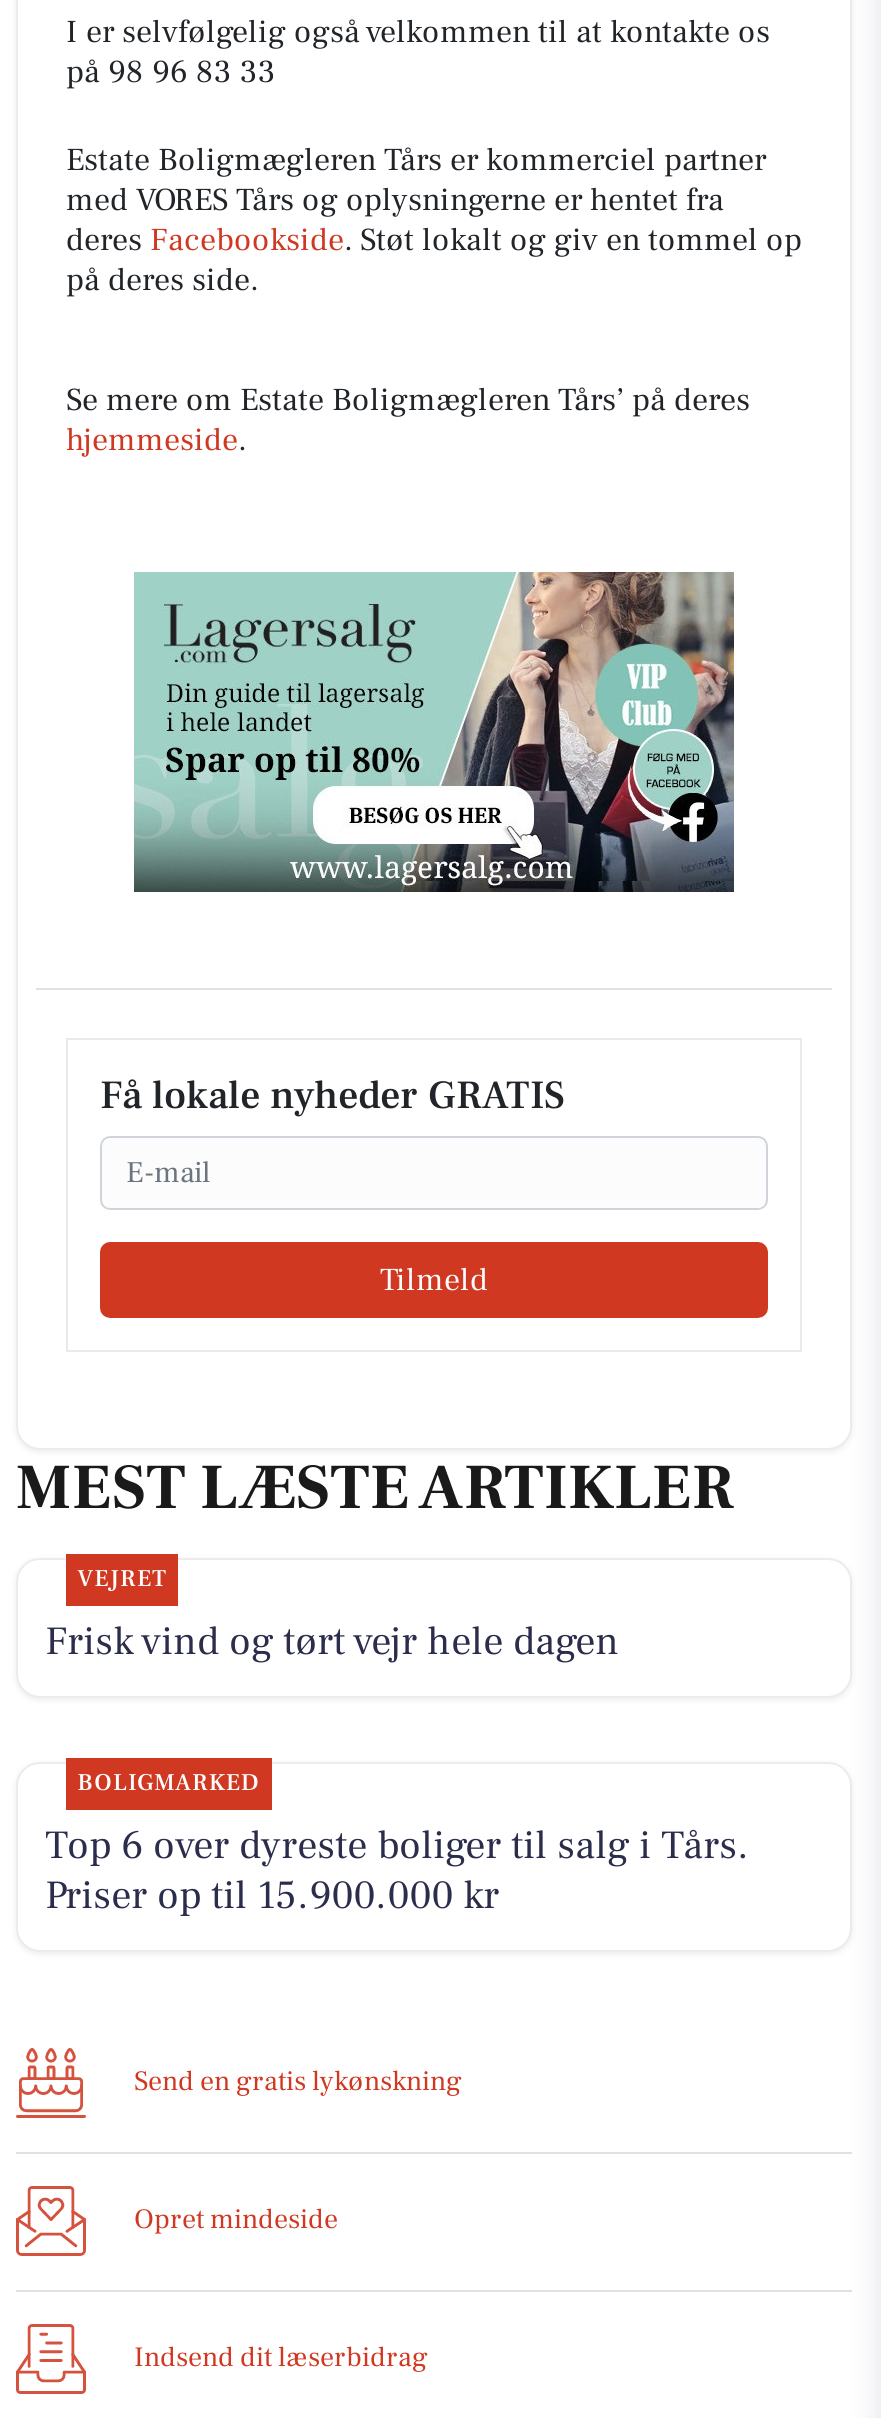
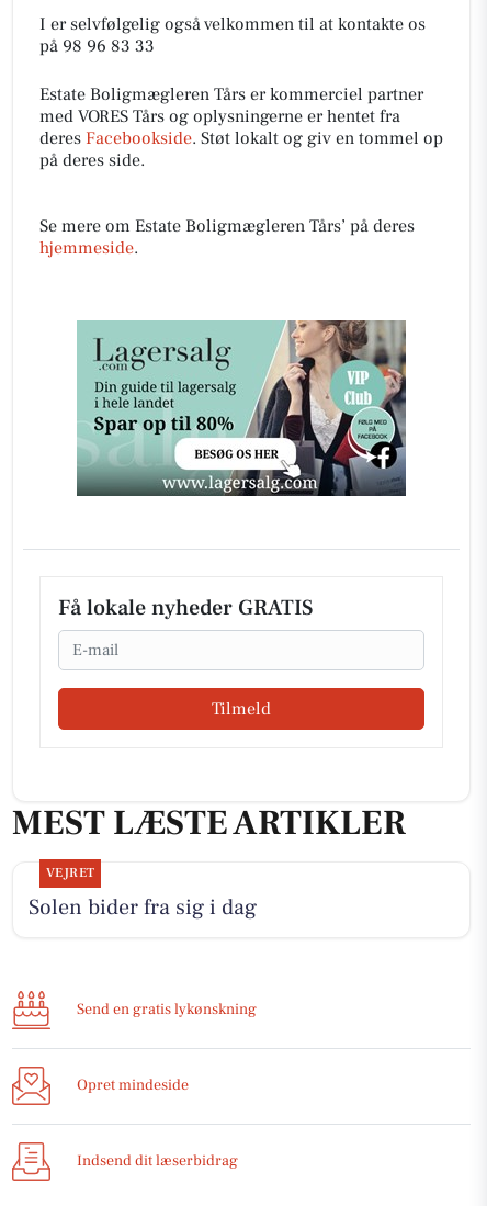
[45,1616,749,1923] Frisk vind og tørt vejr hele dagen | BOLIGMARKED | Top 6 over dyreste boliger til salg i Tårs. | Priser op til 15.900.000 kr -> [28,893,256,922] Solen bider fra sig i dag

